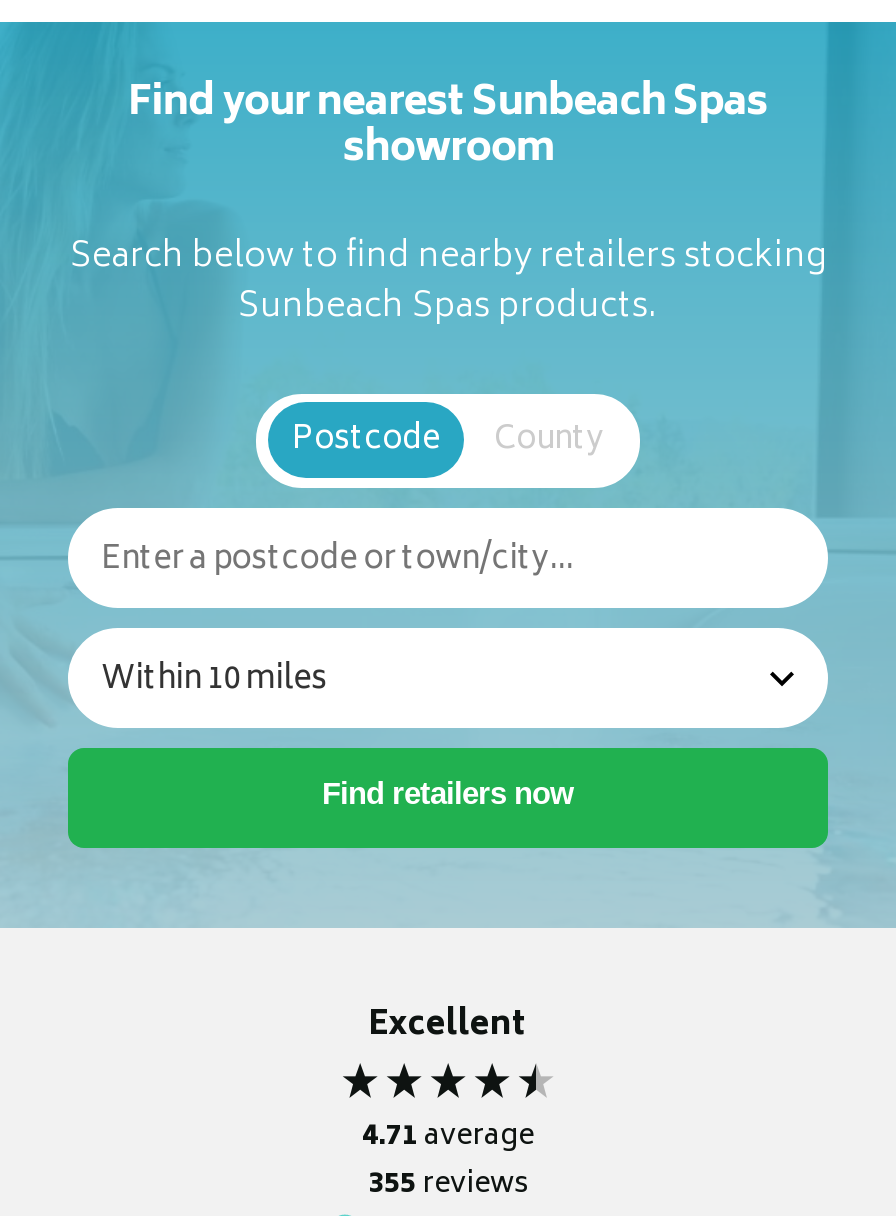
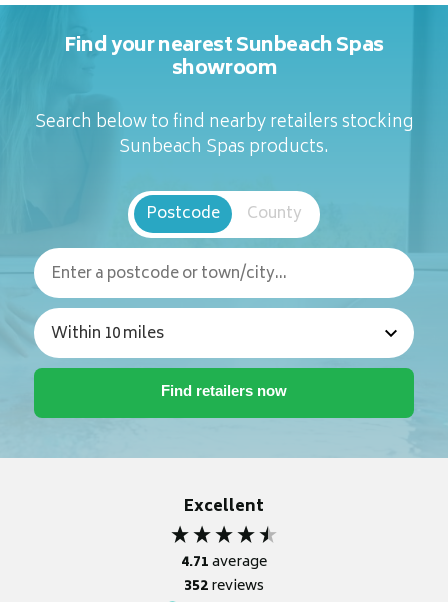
[368,1161,528,1211] 355 reviews -> [184,574,264,599] 352 reviews

